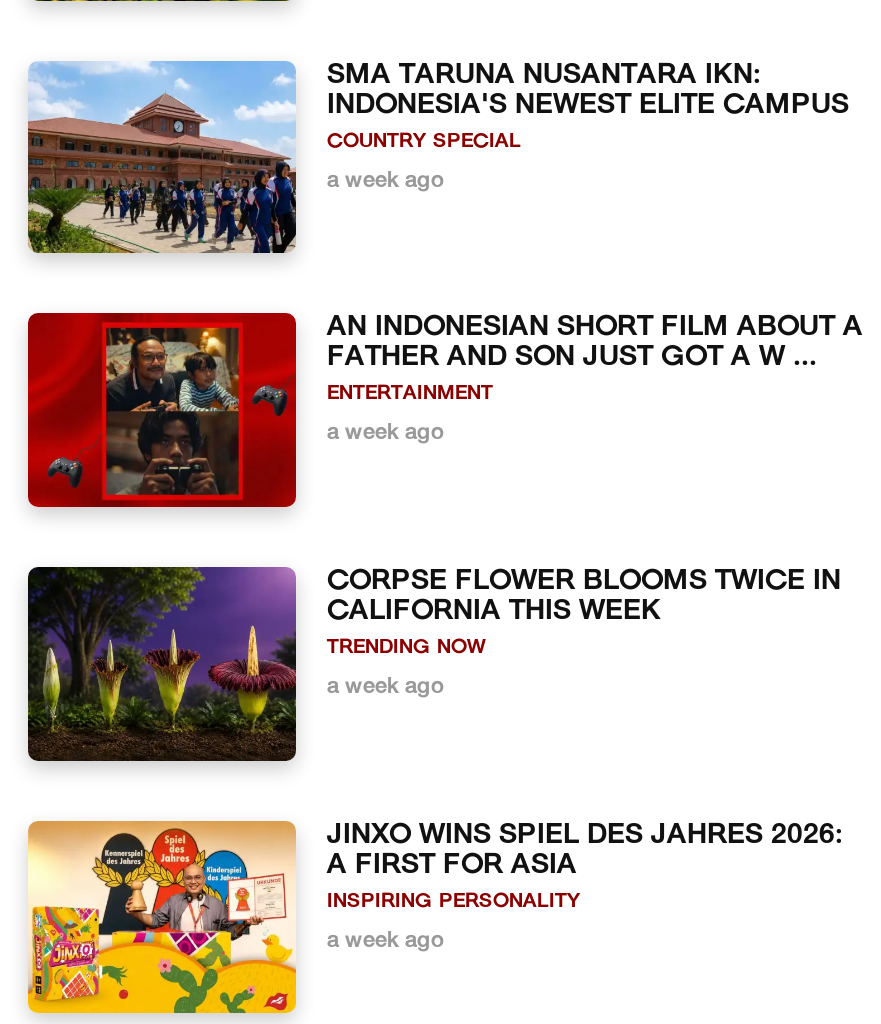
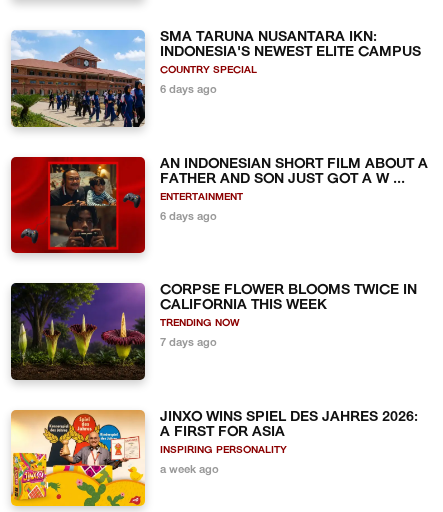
[327,170,445,192] a week ago -> [160,85,217,96] 6 days ago
[327,423,445,445] a week ago -> [160,212,217,223] 6 days ago
[327,676,445,698] a week ago -> [160,338,217,349] 7 days ago

